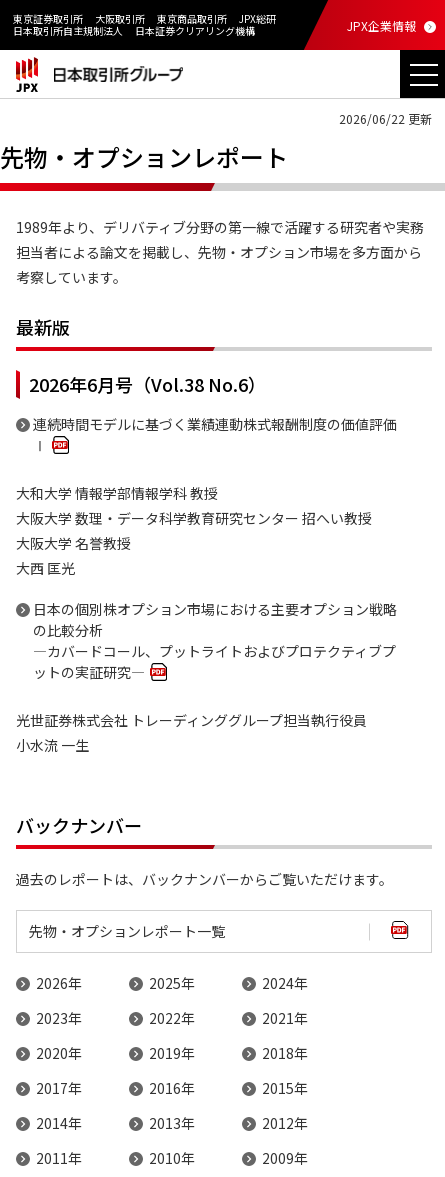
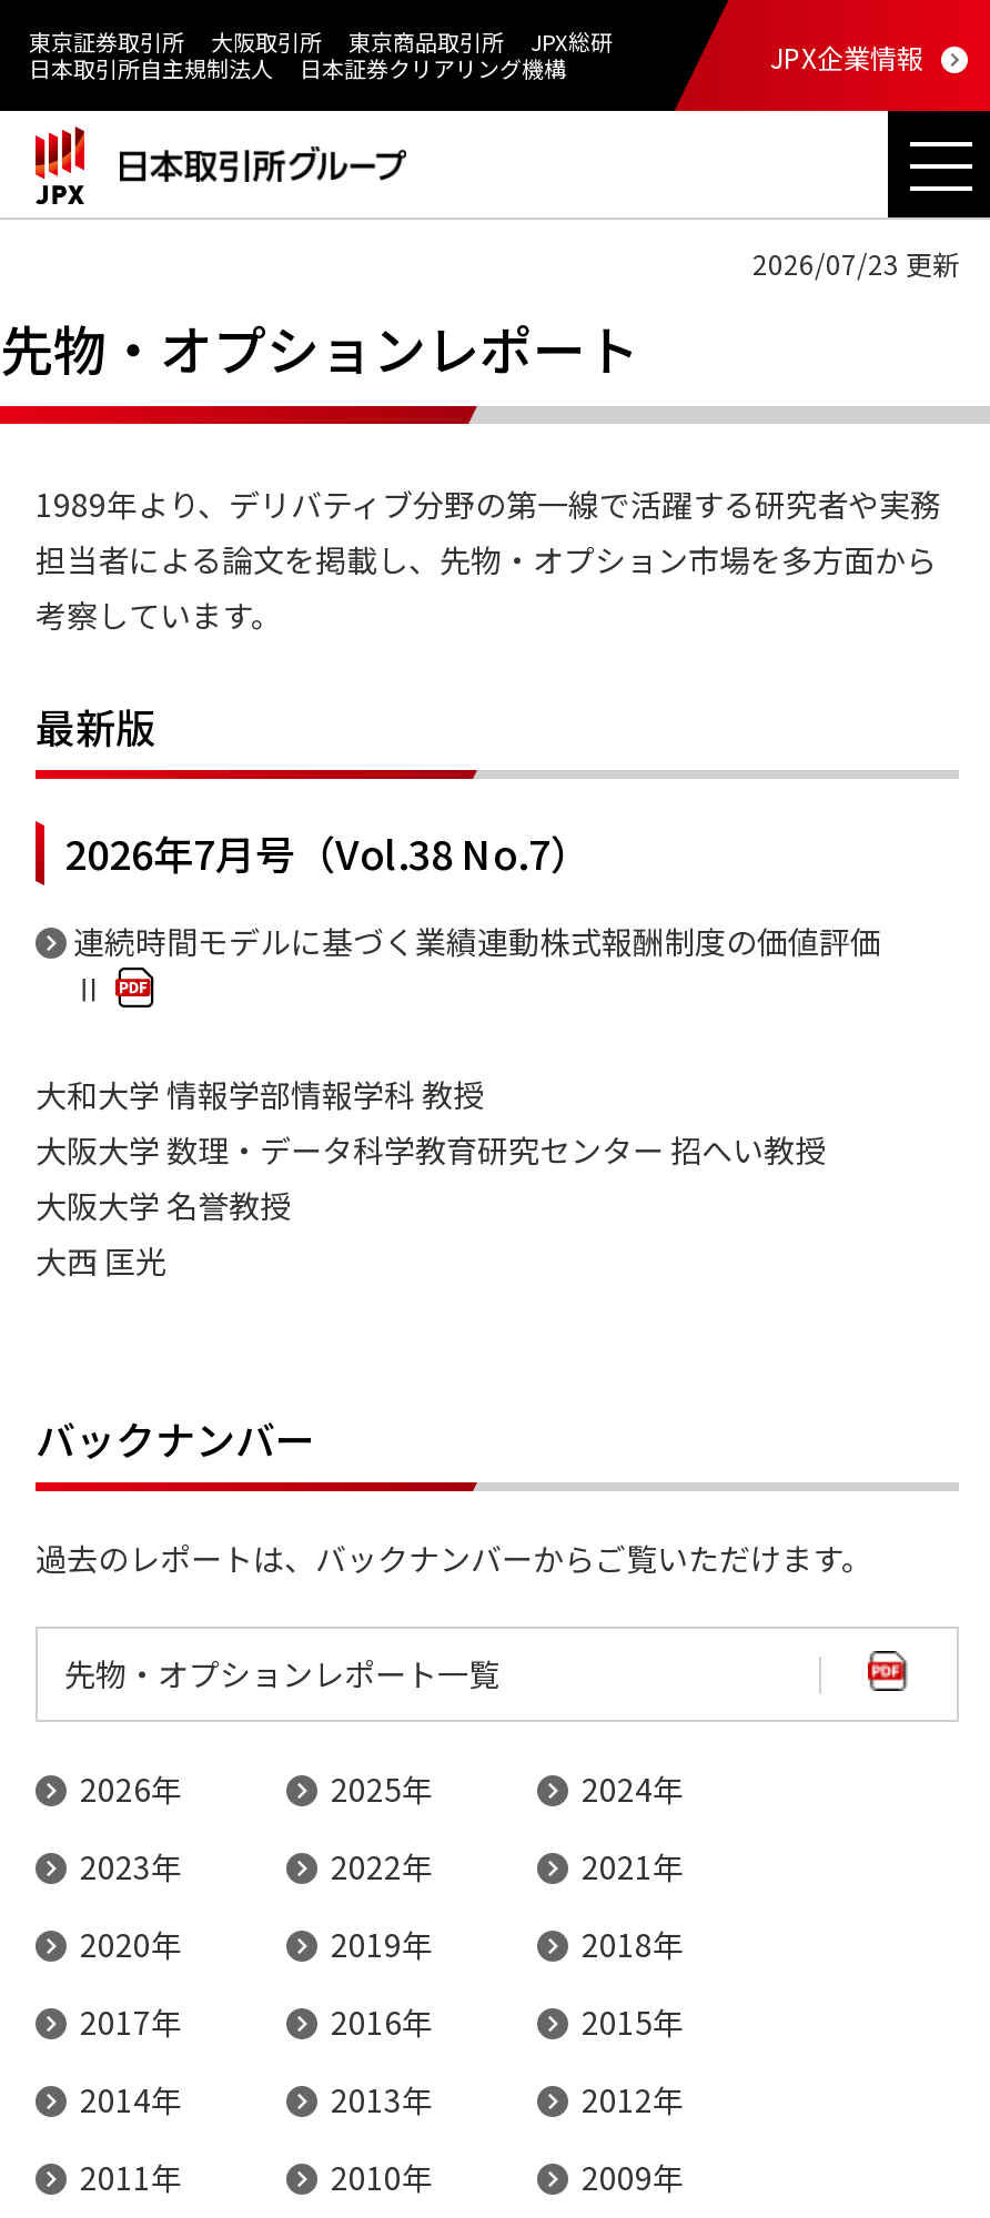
[339,110,432,127] 2026/06/22 更新 -> [752,244,959,282] 2026/07/23 更新
[29,371,266,397] 2026年6月号（Vol.38 No.6） -> [64,823,590,881] 2026年7月号（Vol.38 No.7）
[33,435,47,455] Ⅰ -> [73,965,104,1010] Ⅱ
[16,599,397,755] 日本の個別株オプション市場における主要オプション戦略 | の比較分析 | —カバードコール、プットライトおよびプロテクティブプ | ットの実証研究— | 光世証券株式会社 トレーディンググループ担当執行役員 | 小水流 一生 -> none

